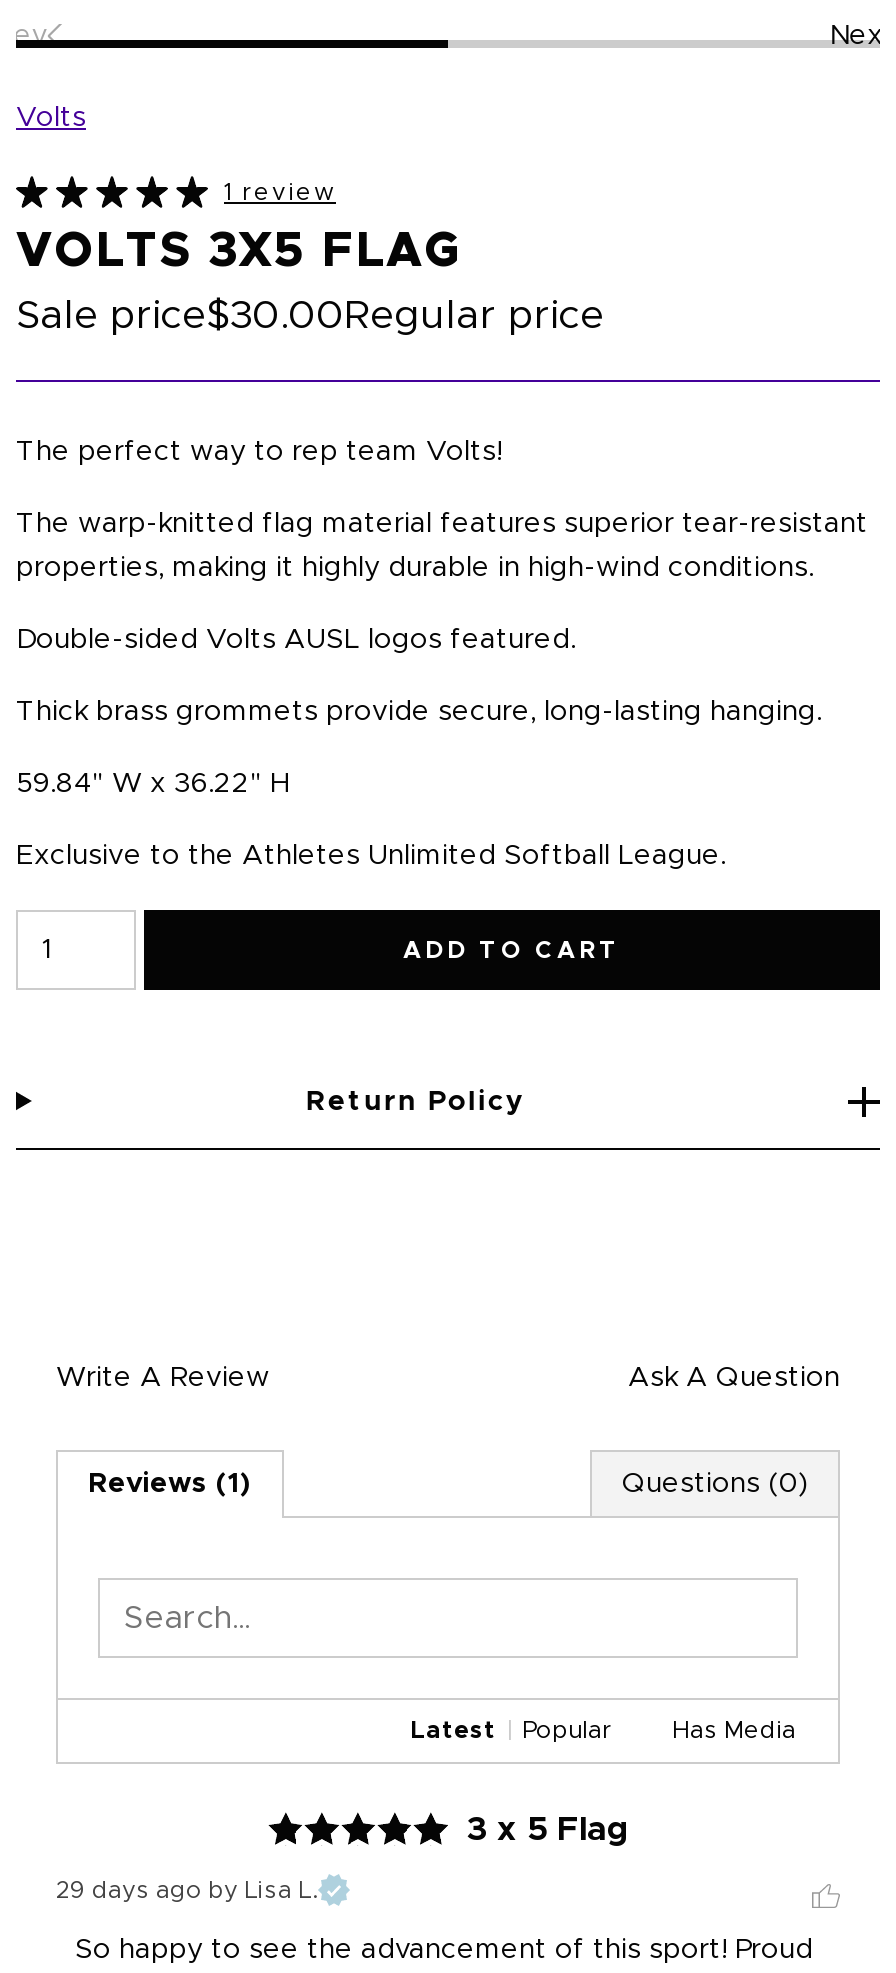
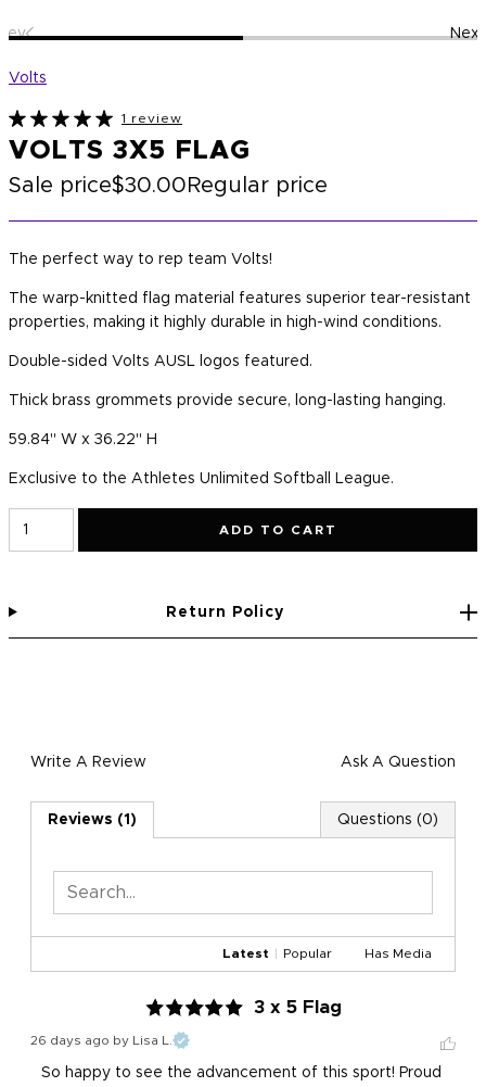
[56,1879,318,1901] 29 days ago by Lisa L. -> [30,1034,172,1046] 26 days ago by Lisa L.

